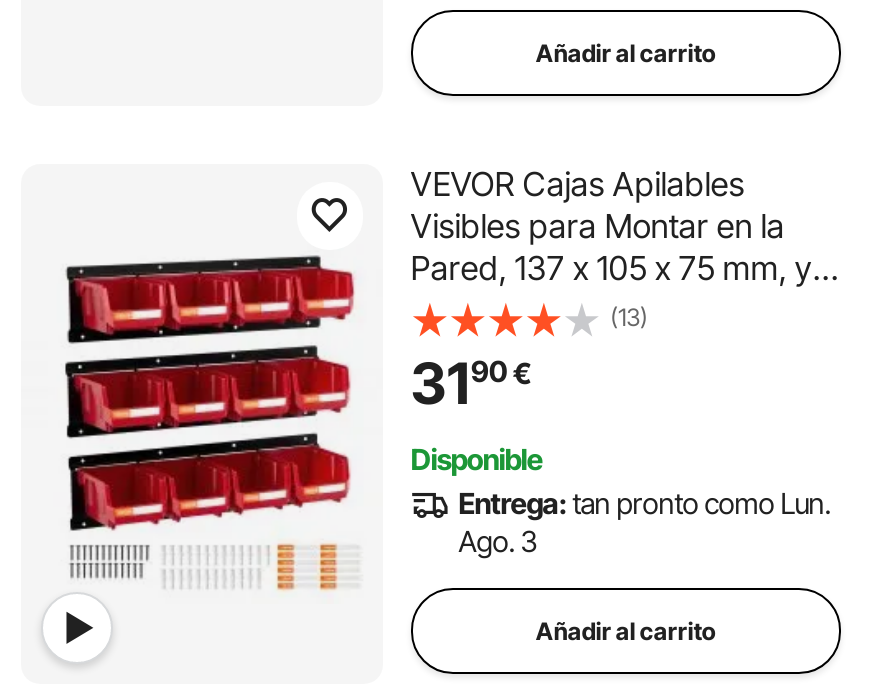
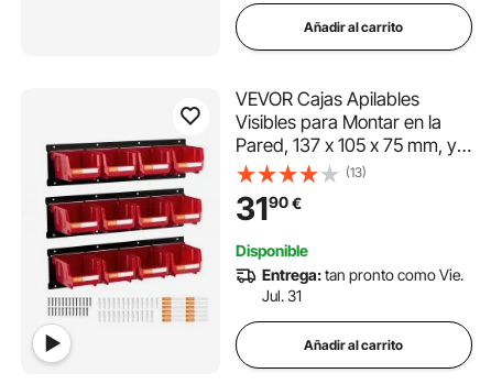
[458,486,830,558] Entrega: tan pronto como Lun. | Ago. 3 -> [262,265,463,305] Entrega: tan pronto como Vie. | Jul. 31

